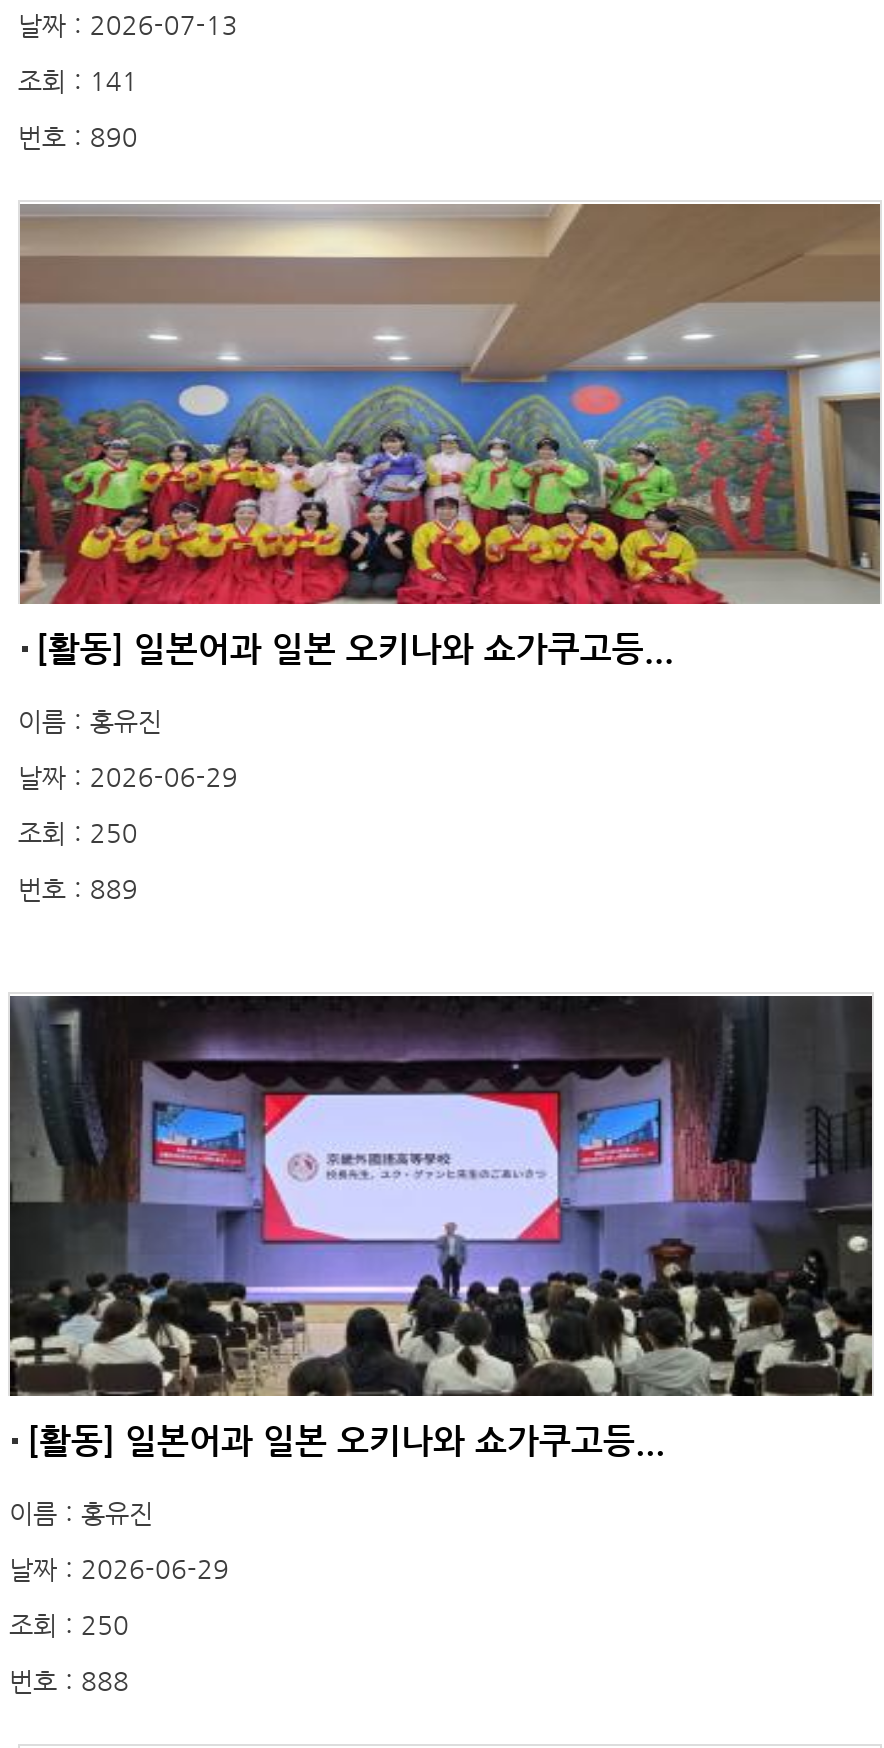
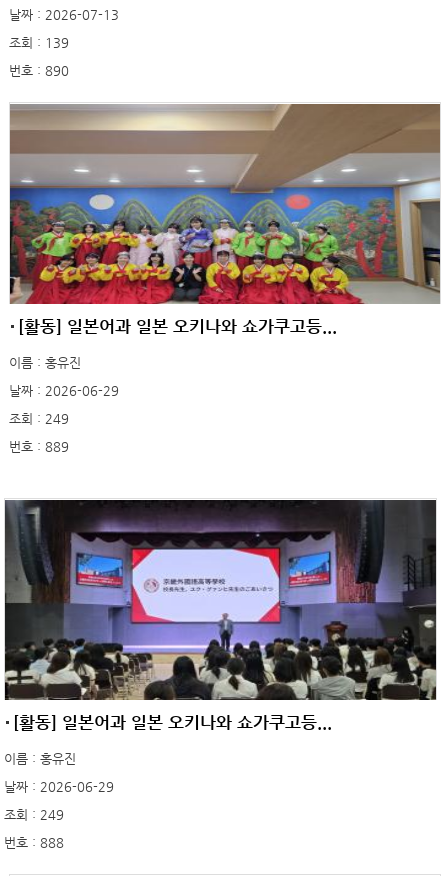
[18,66,138,96] 조회 : 141 -> [9,35,69,50] 조회 : 139
[18,818,138,848] 조회 : 250 -> [9,411,69,426] 조회 : 249
[9,1610,129,1640] 조회 : 250 -> [4,807,64,822] 조회 : 249

